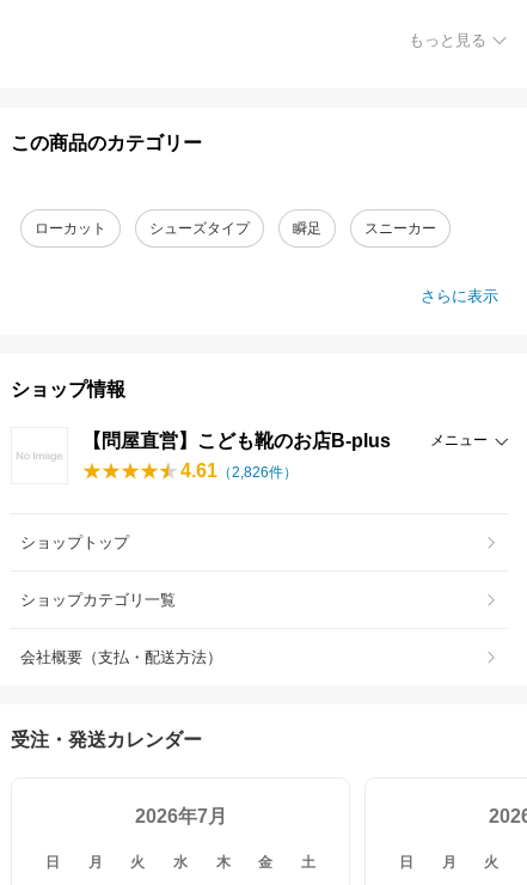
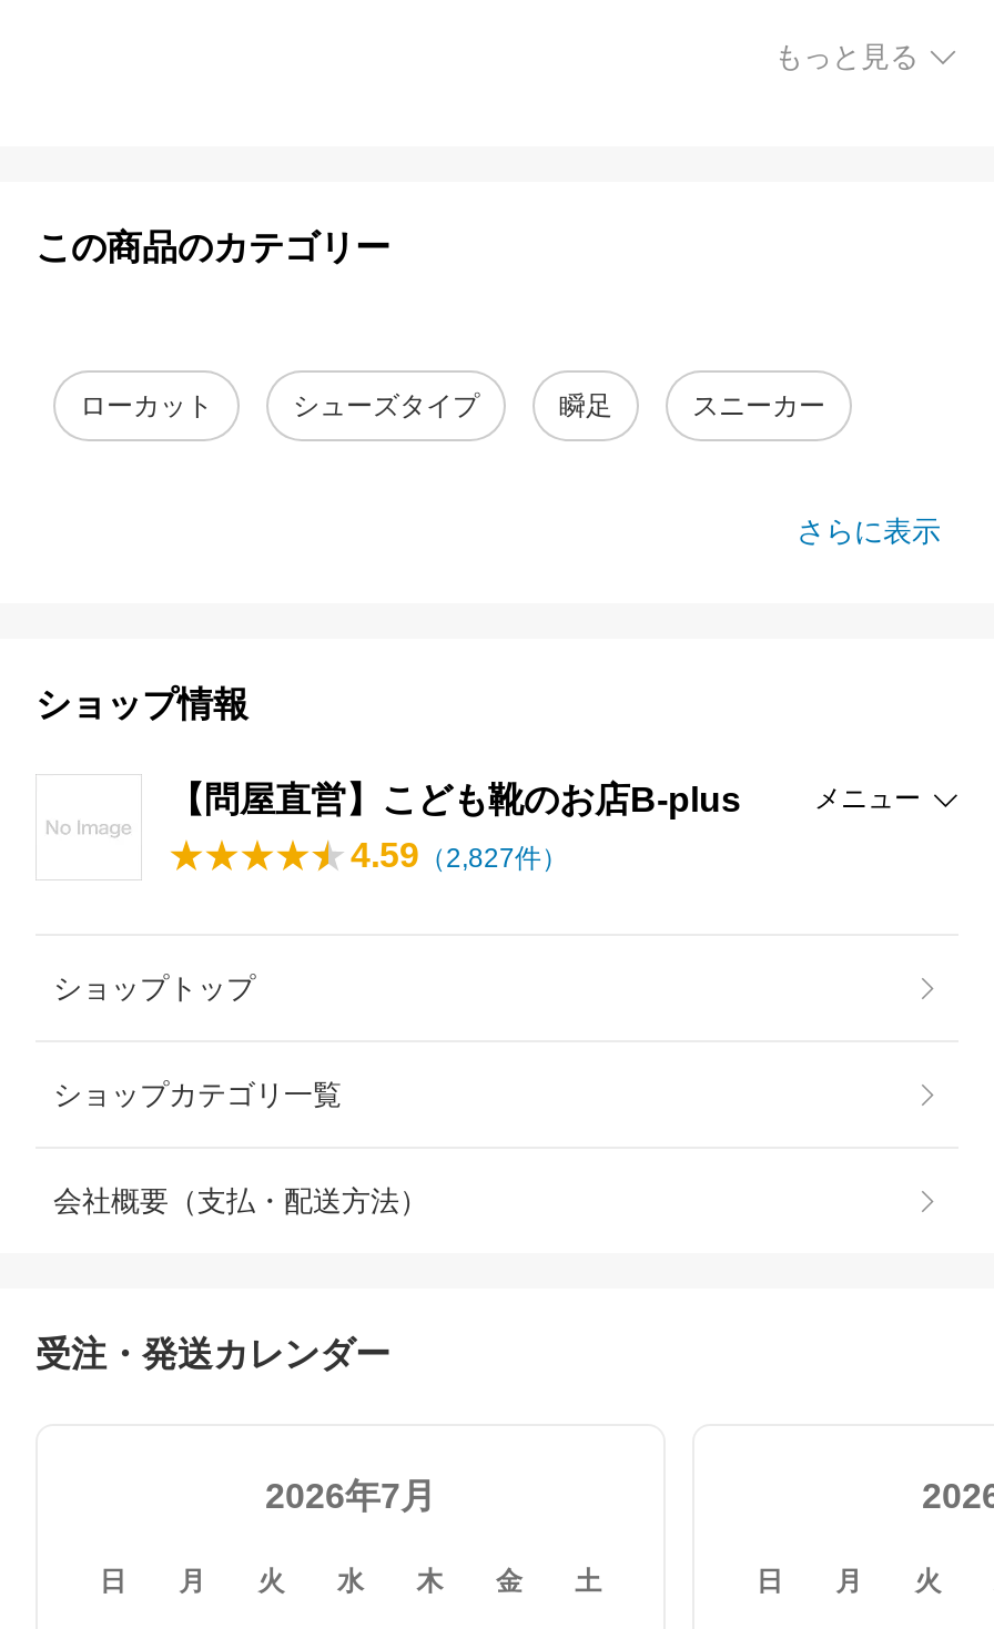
[180,461,298,481] 4.61（2,826件） -> [351,837,568,874] 4.59（2,827件）

